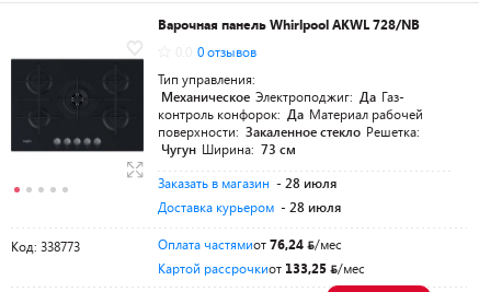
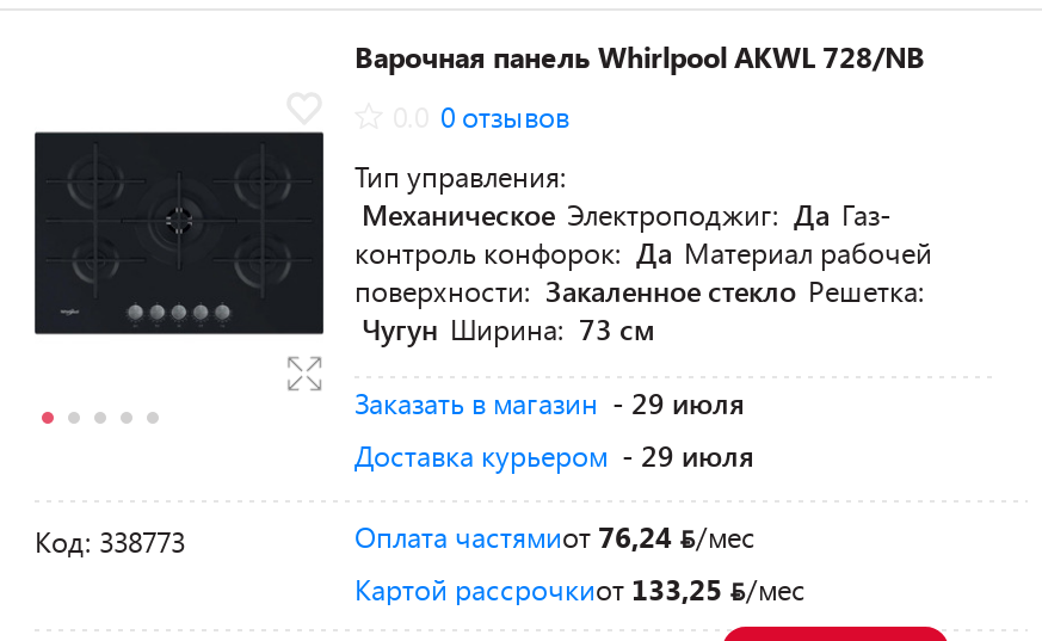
[158,174,337,192] Заказать в магазин - 28 июля -> [354,384,744,422] Заказать в магазин - 29 июля
[158,198,341,216] Доставка курьером - 28 июля -> [354,436,753,475] Доставка курьером - 29 июля

